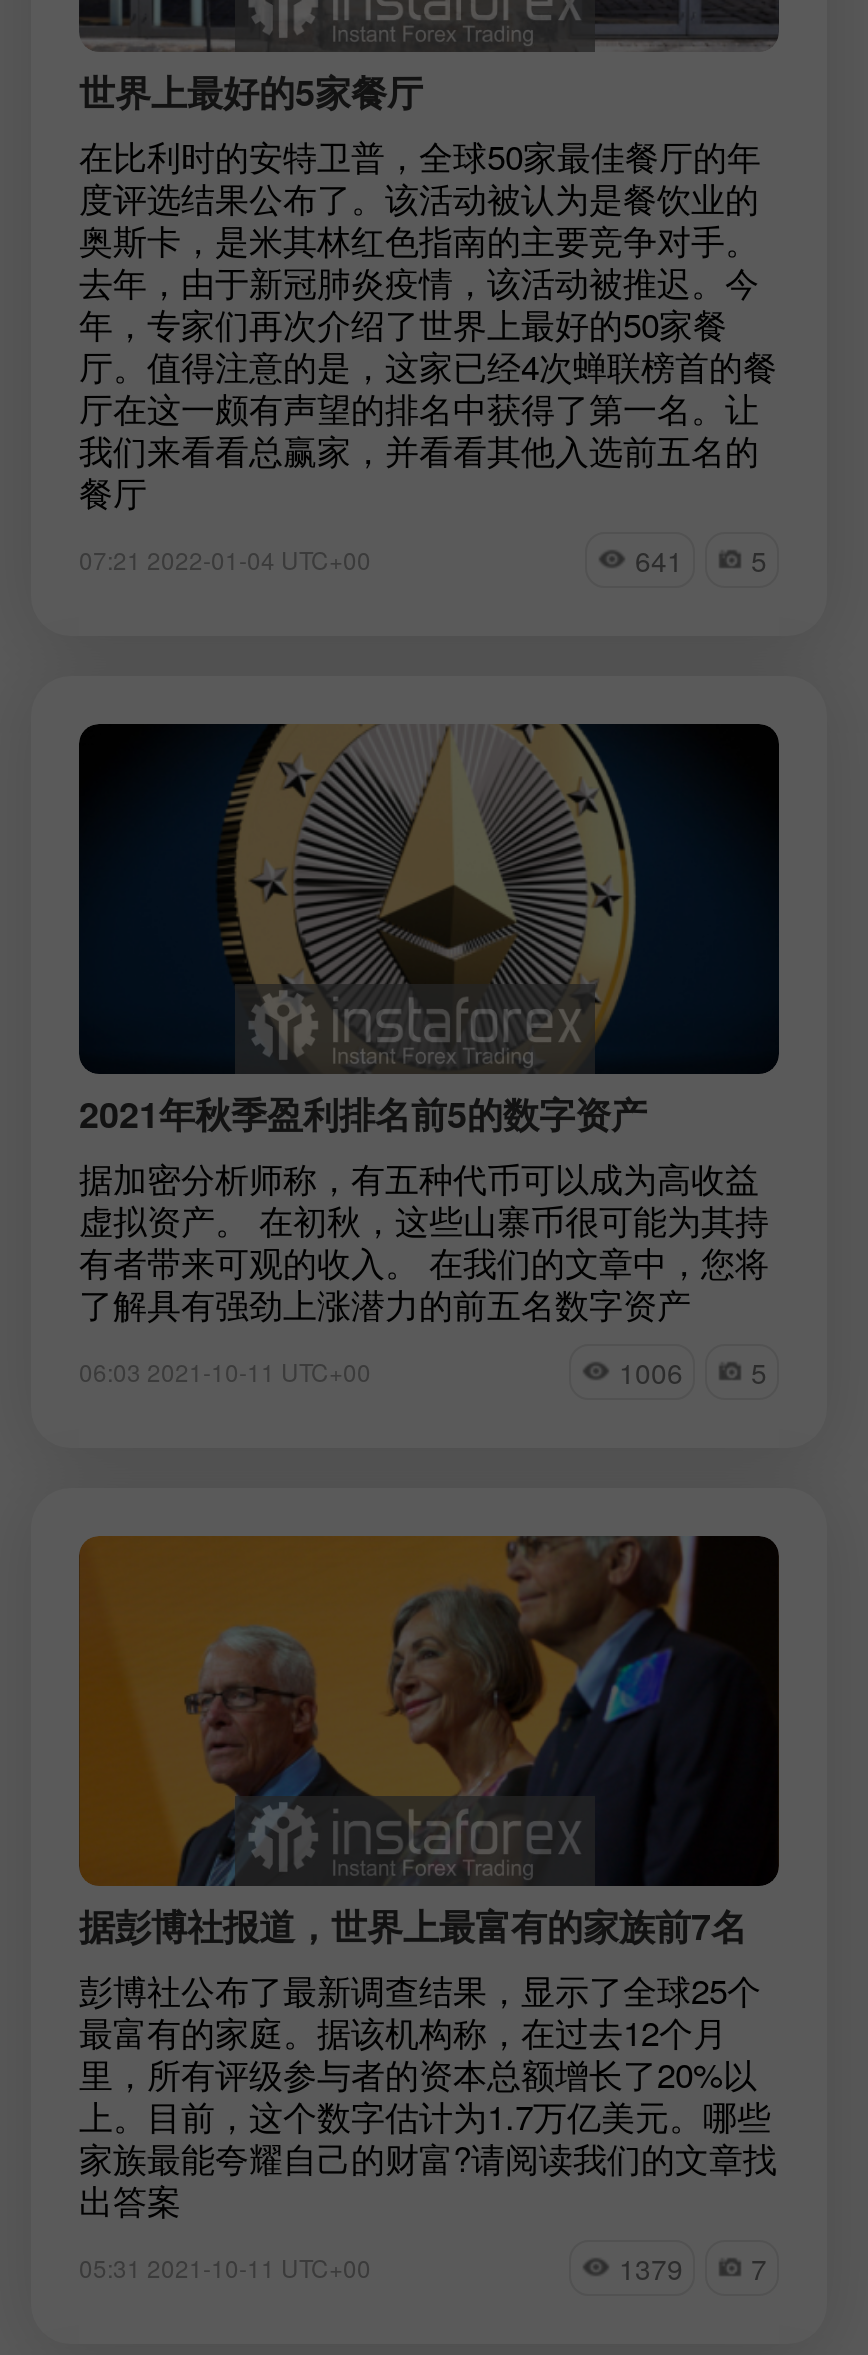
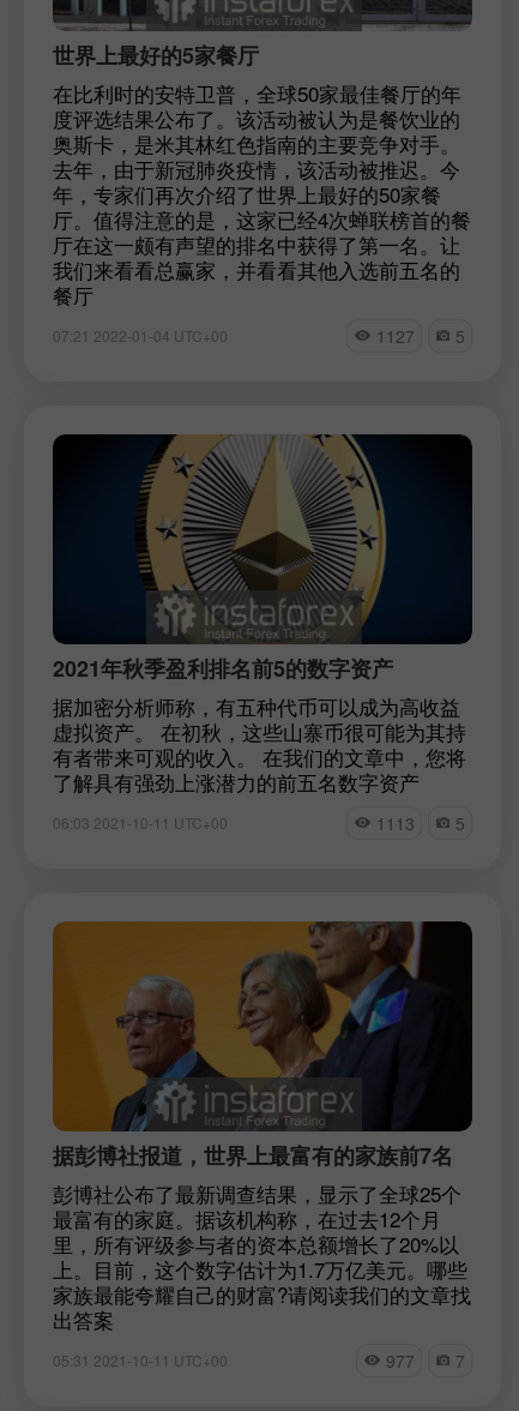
[635,540,767,580] 641 5 -> [376,324,465,348] 1127 5
[619,1352,767,1392] 1006 5 -> [376,811,465,835] 1113 5
[619,2248,767,2288] 1379 7 -> [386,1349,465,1373] 977 7

